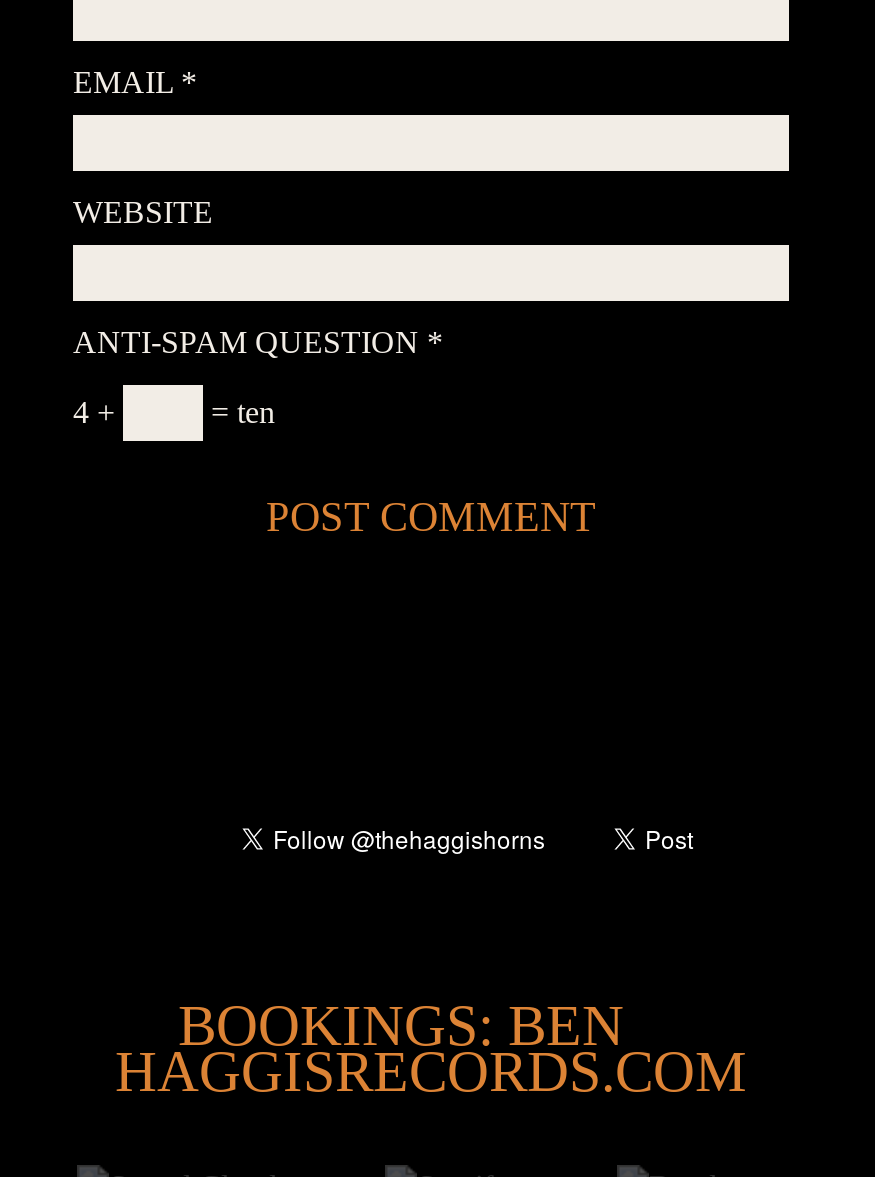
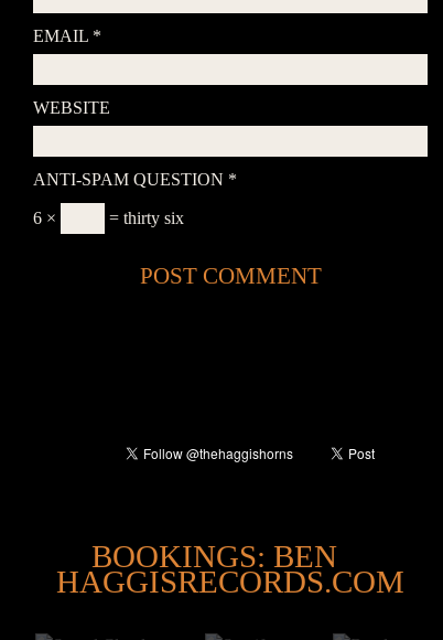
[73,396,275,430] 4 + | = ten -> [33,209,184,228] 6 × | = thirty six

